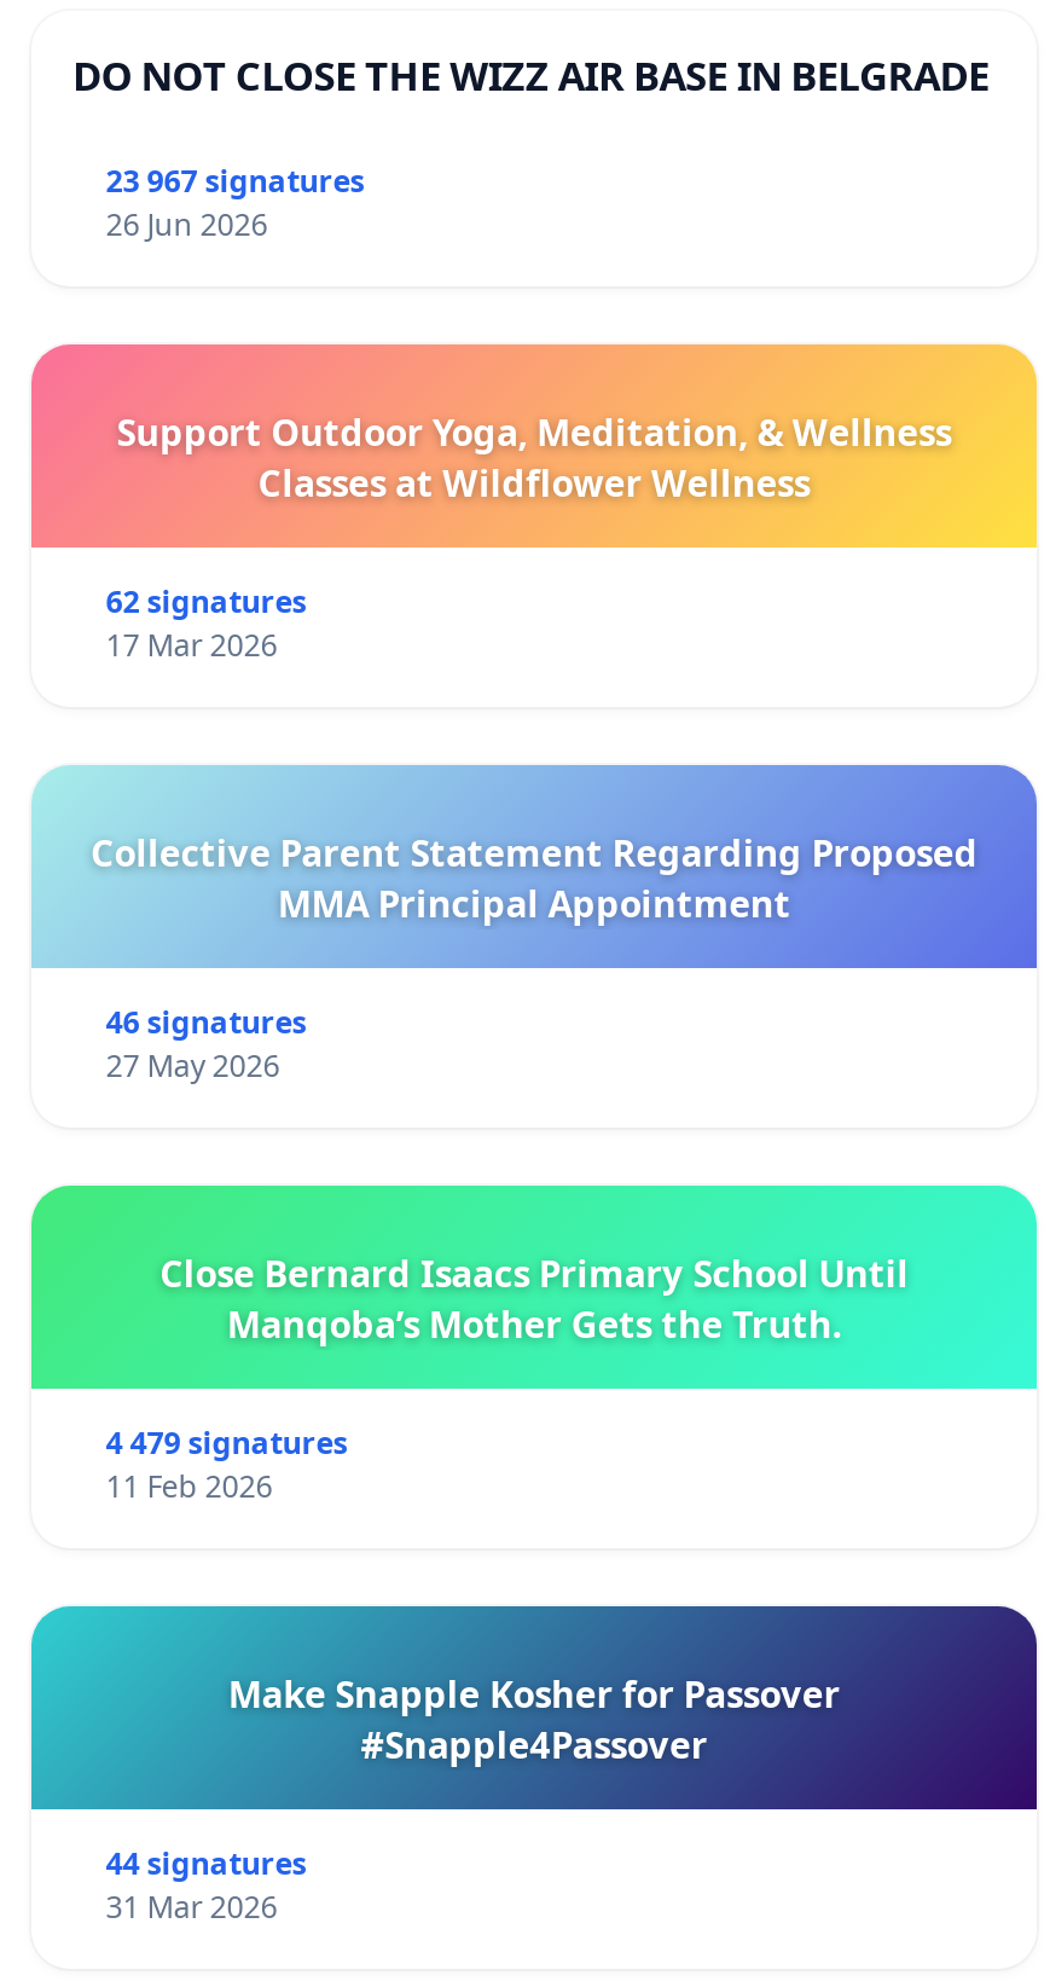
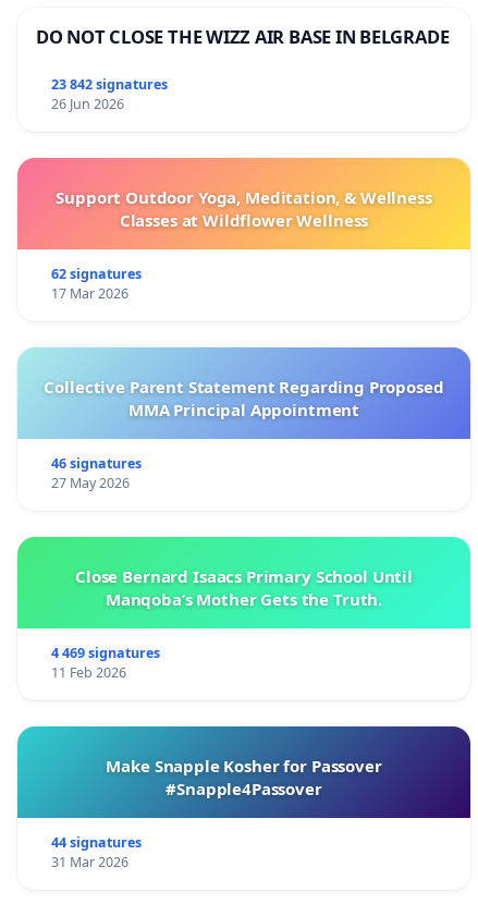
[106,161,364,202] 23 967 signatures -> [51,75,167,94] 23 842 signatures
[106,1423,348,1464] 4 479 signatures -> [51,644,160,662] 4 469 signatures

